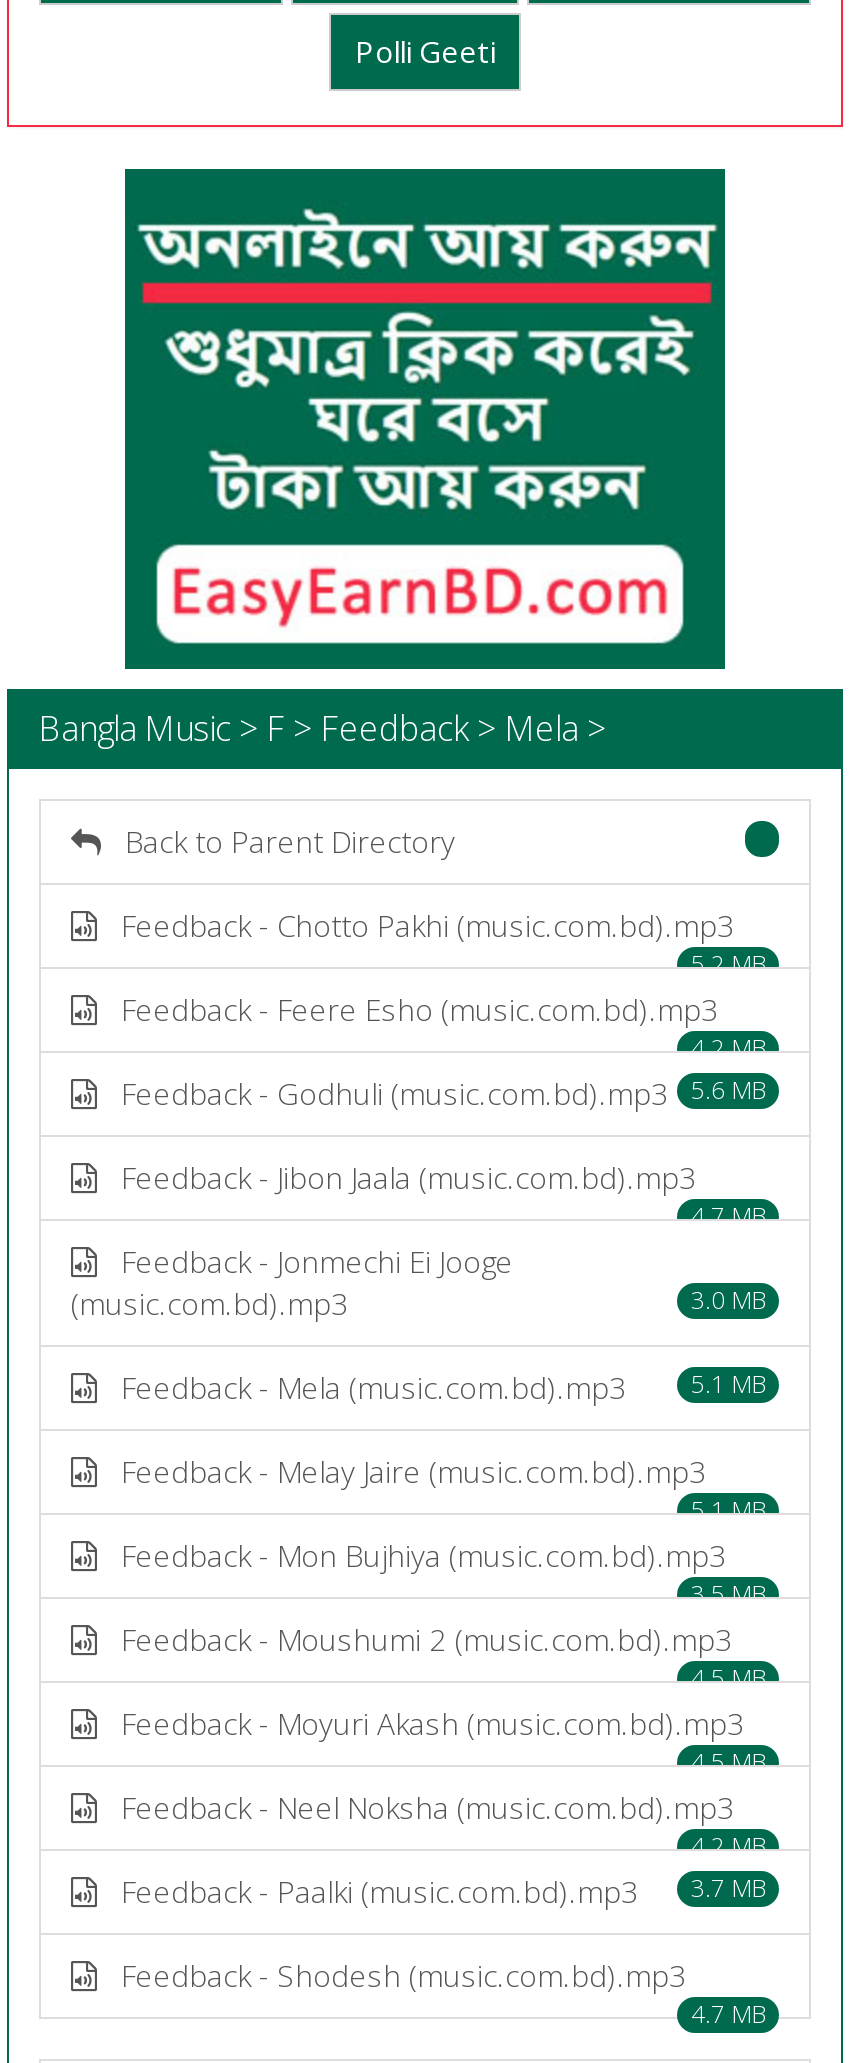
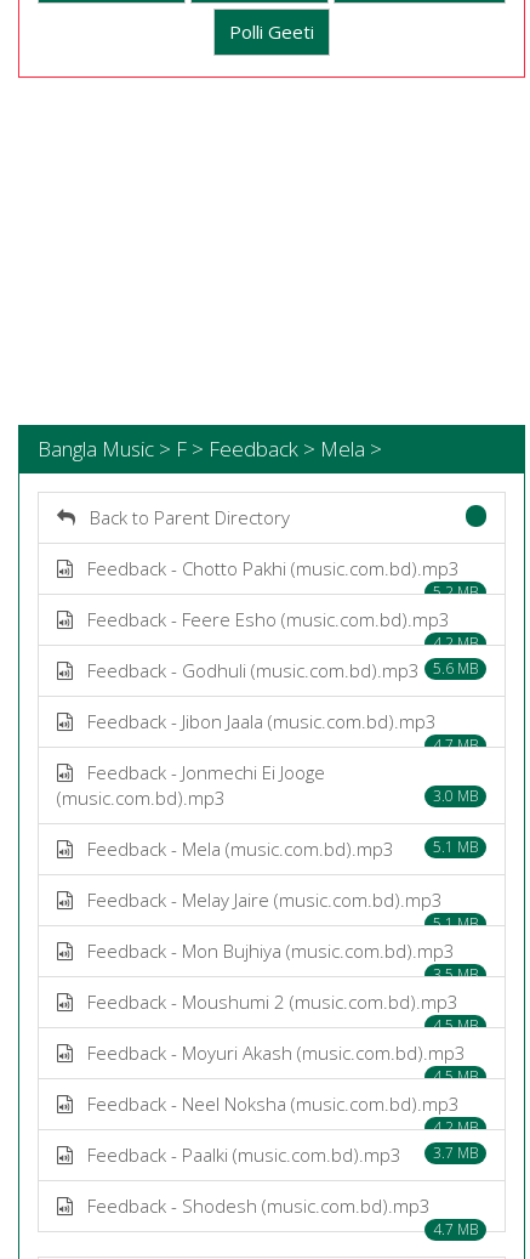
[123,167,727,671] [image] -> none

